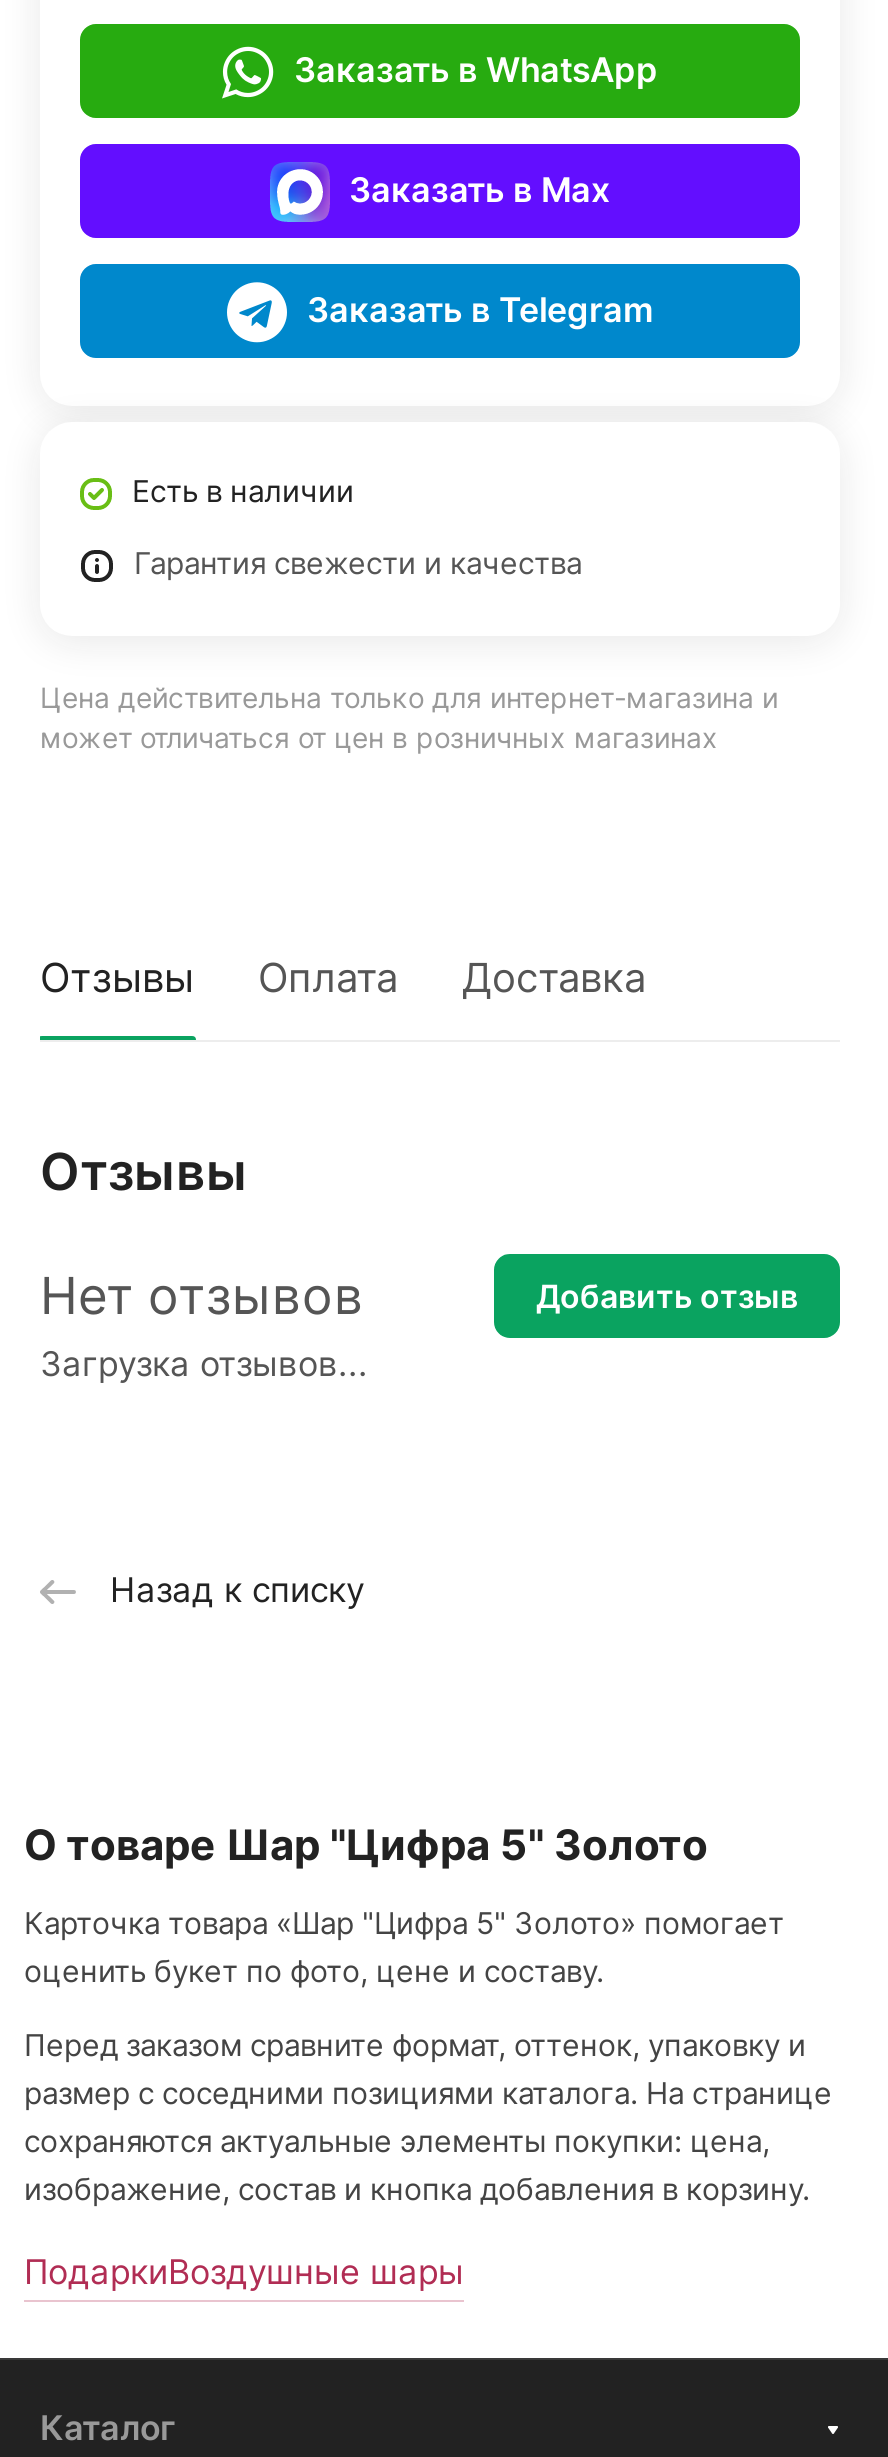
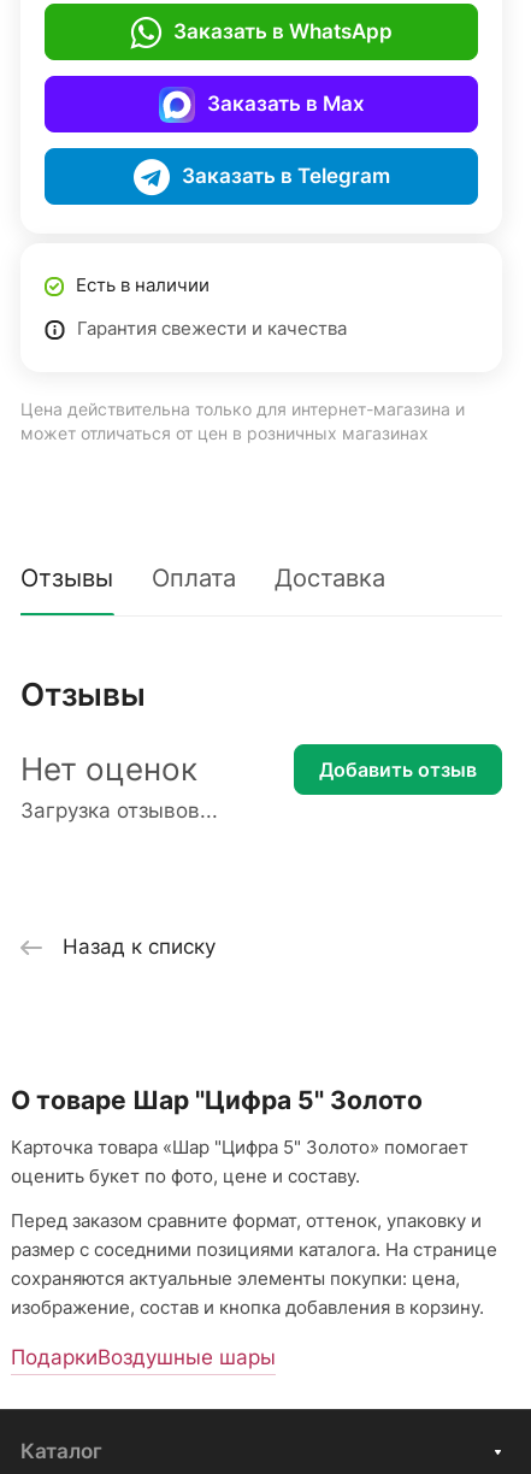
[40,1264,364,1326] Нет отзывов -> [20,750,197,788] Нет оценок

